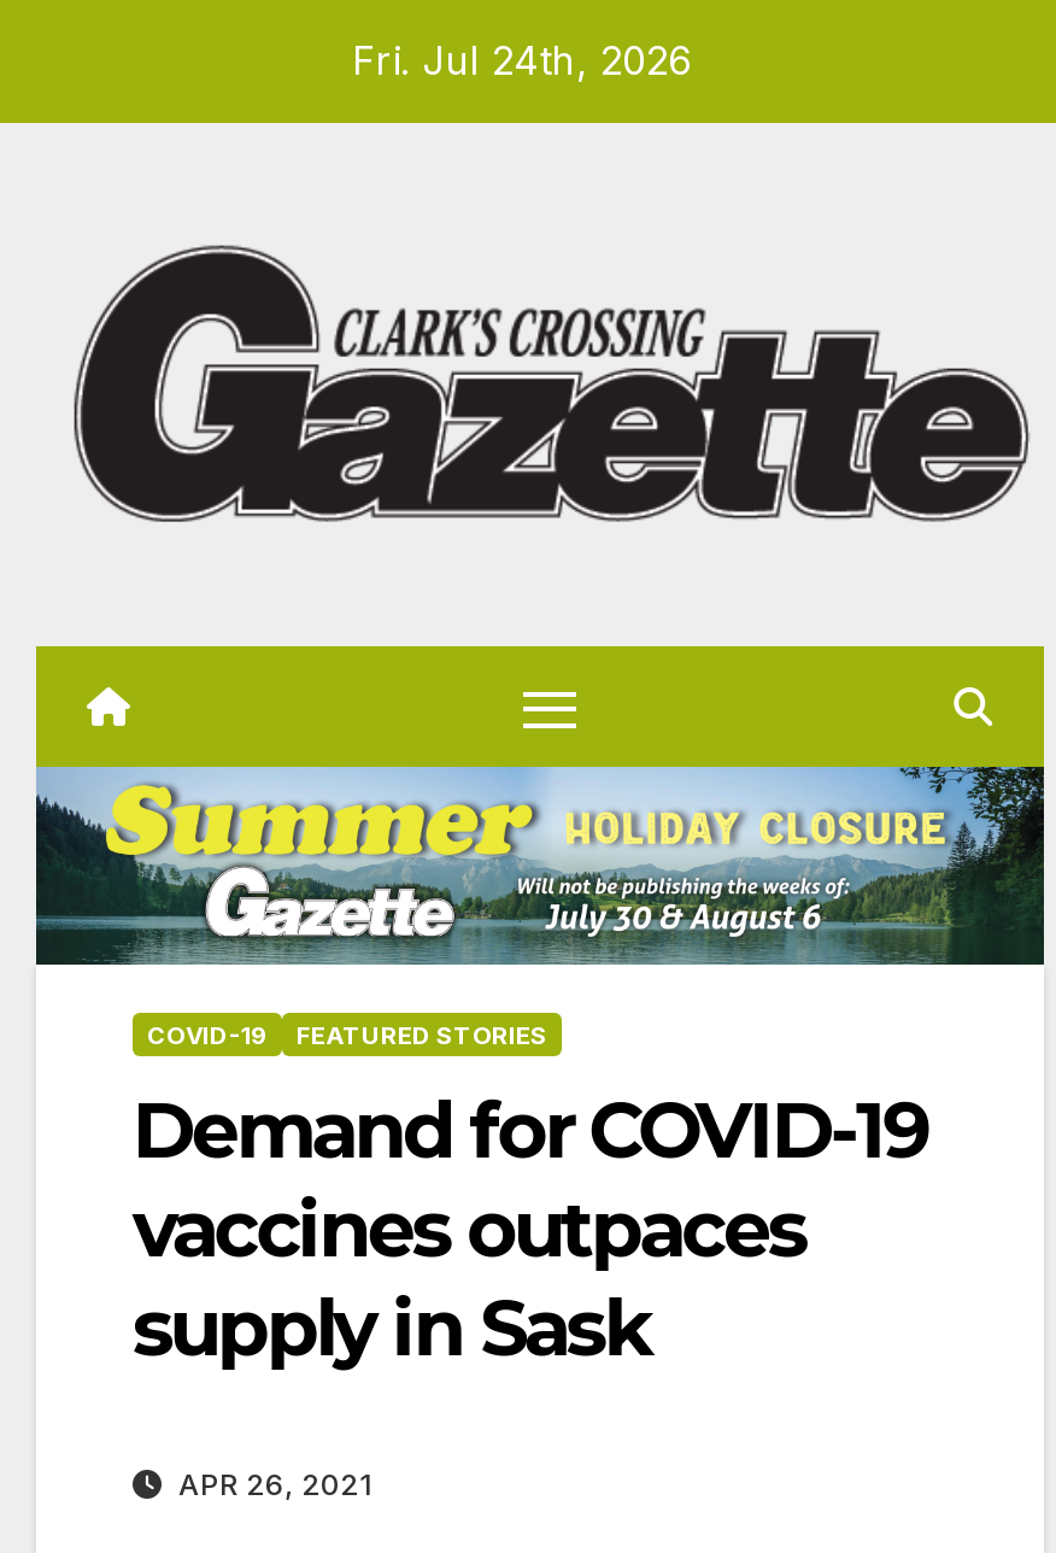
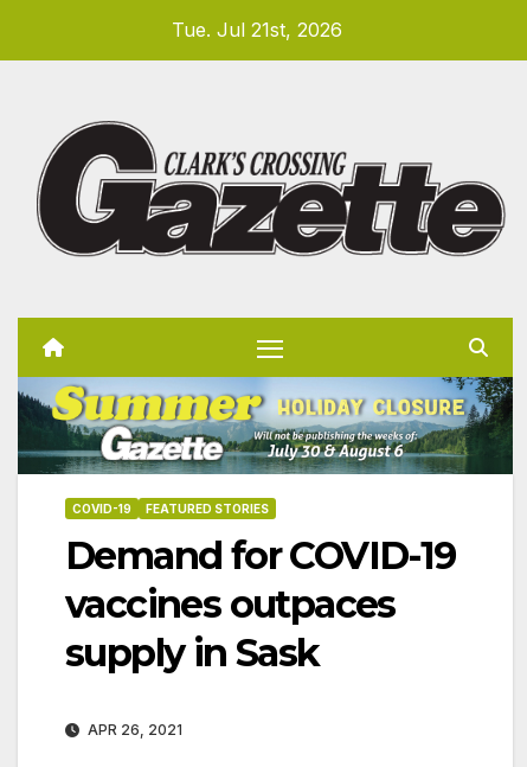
[352,36,692,84] Fri. Jul 24th, 2026 -> [171,18,342,41] Tue. Jul 21st, 2026

